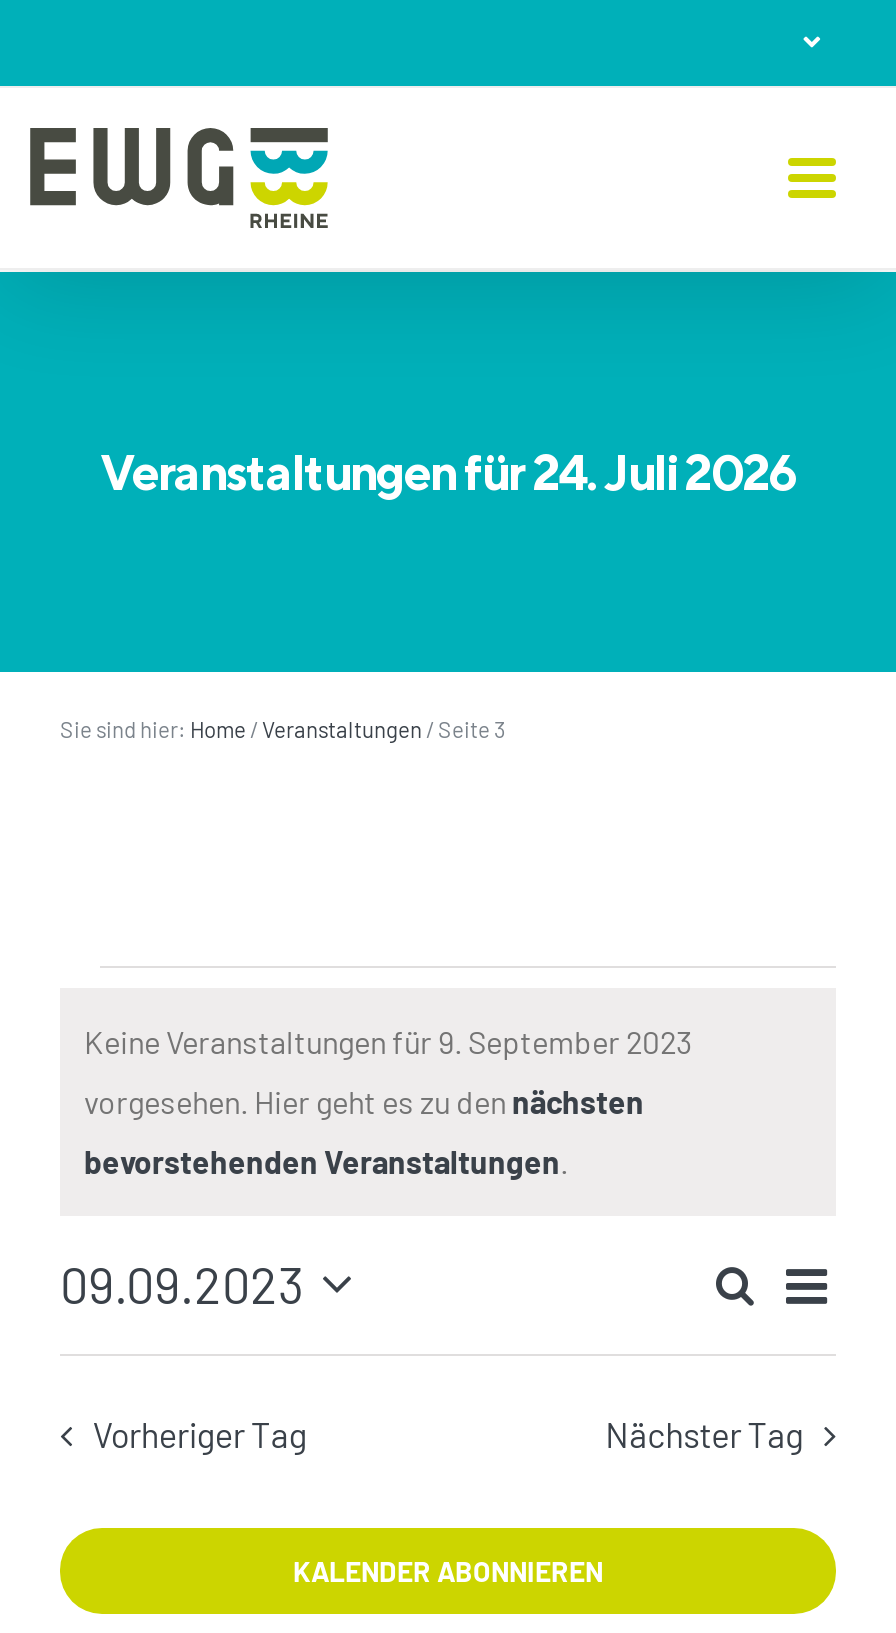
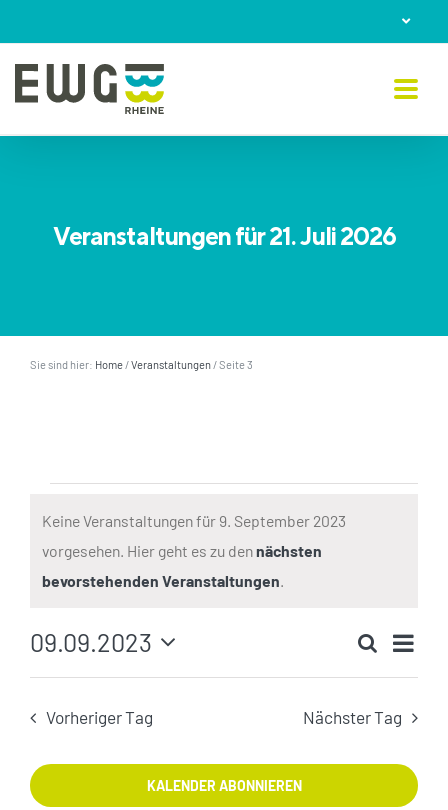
[100,442,796,500] Veranstaltungen für 24. Juli 2026 -> [52,221,395,250] Veranstaltungen für 21. Juli 2026

